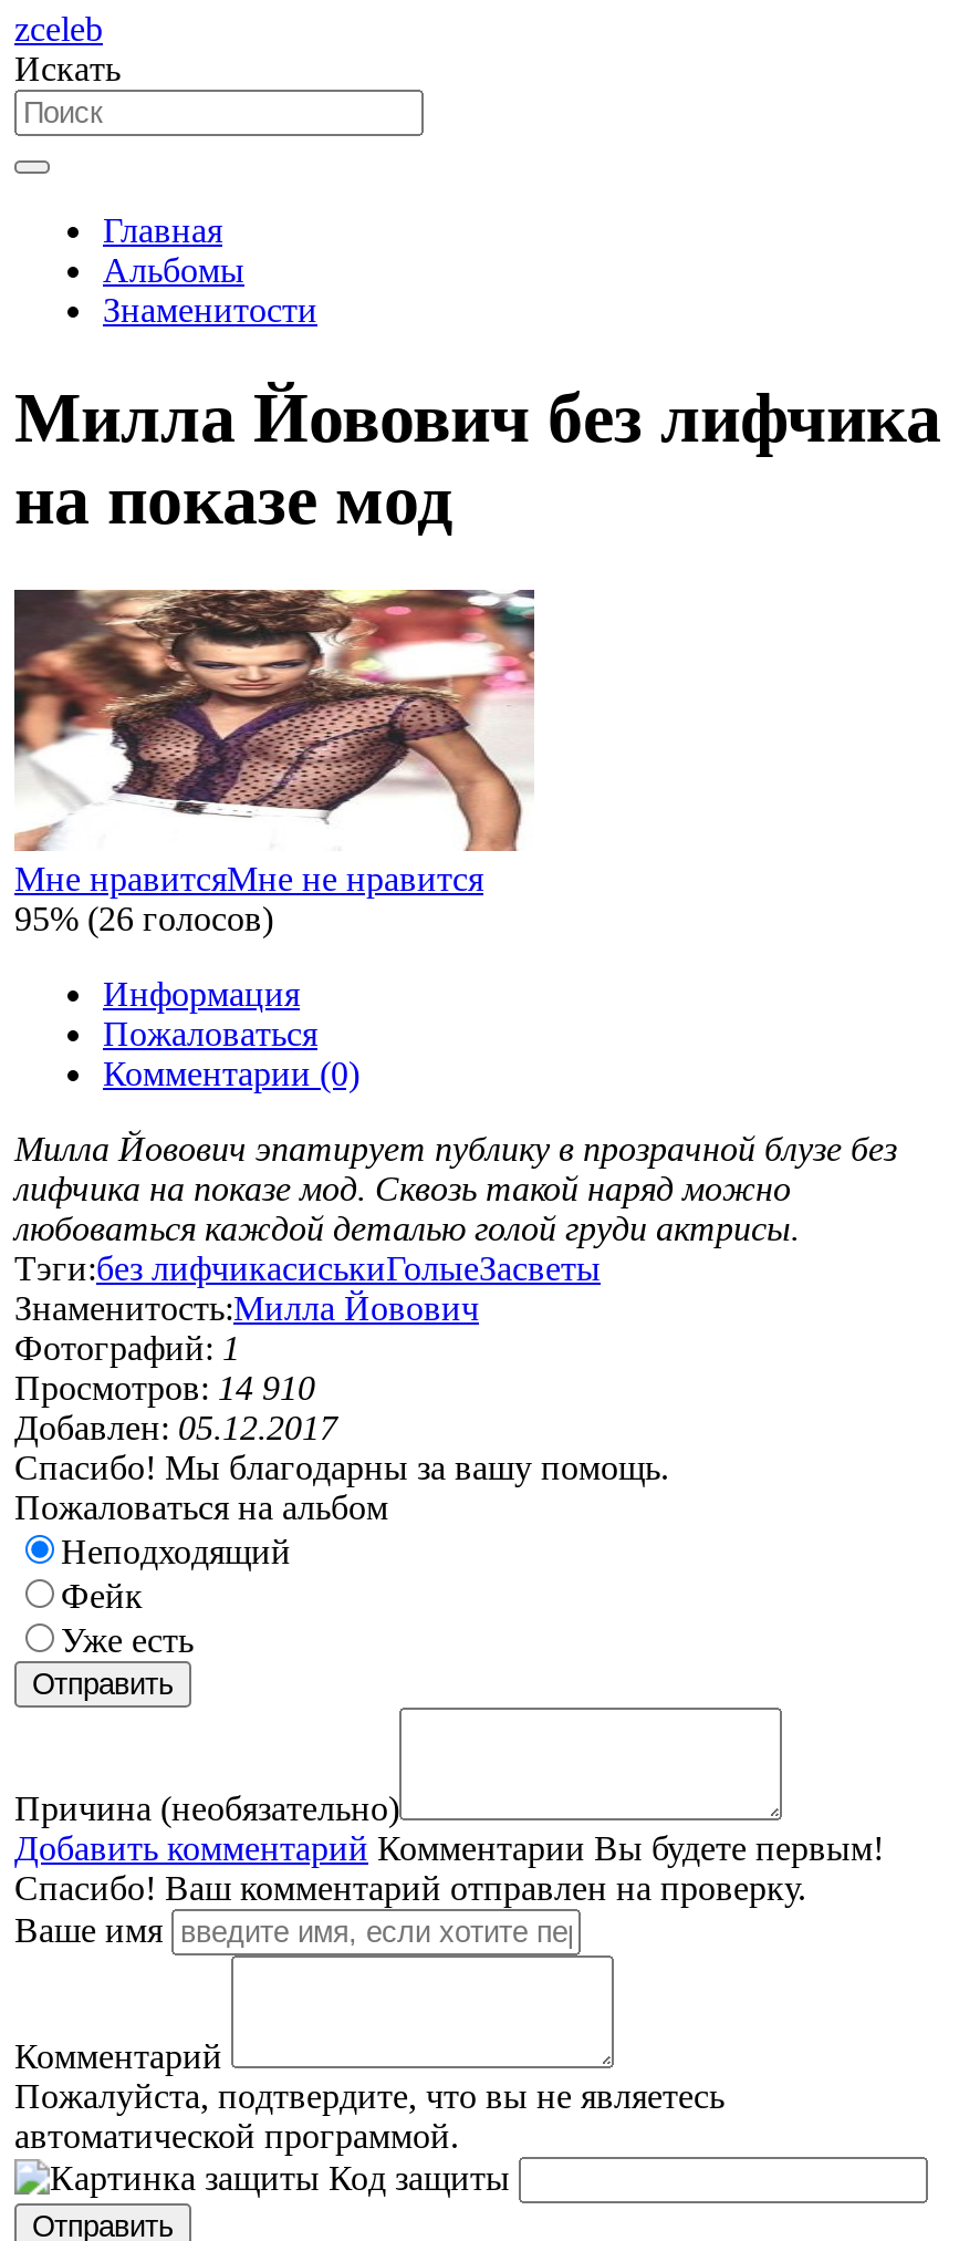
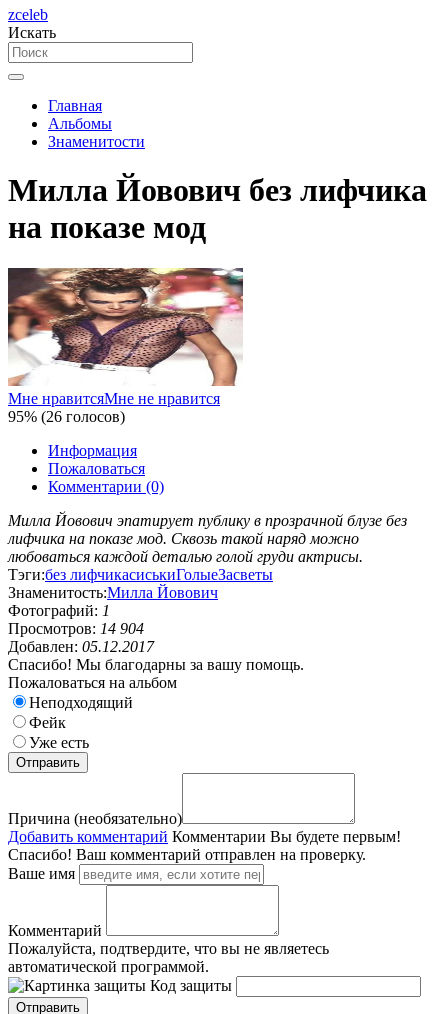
[14,1369,315,1406] Просмотров: 14 910 -> [8,620,144,637] Просмотров: 14 904

